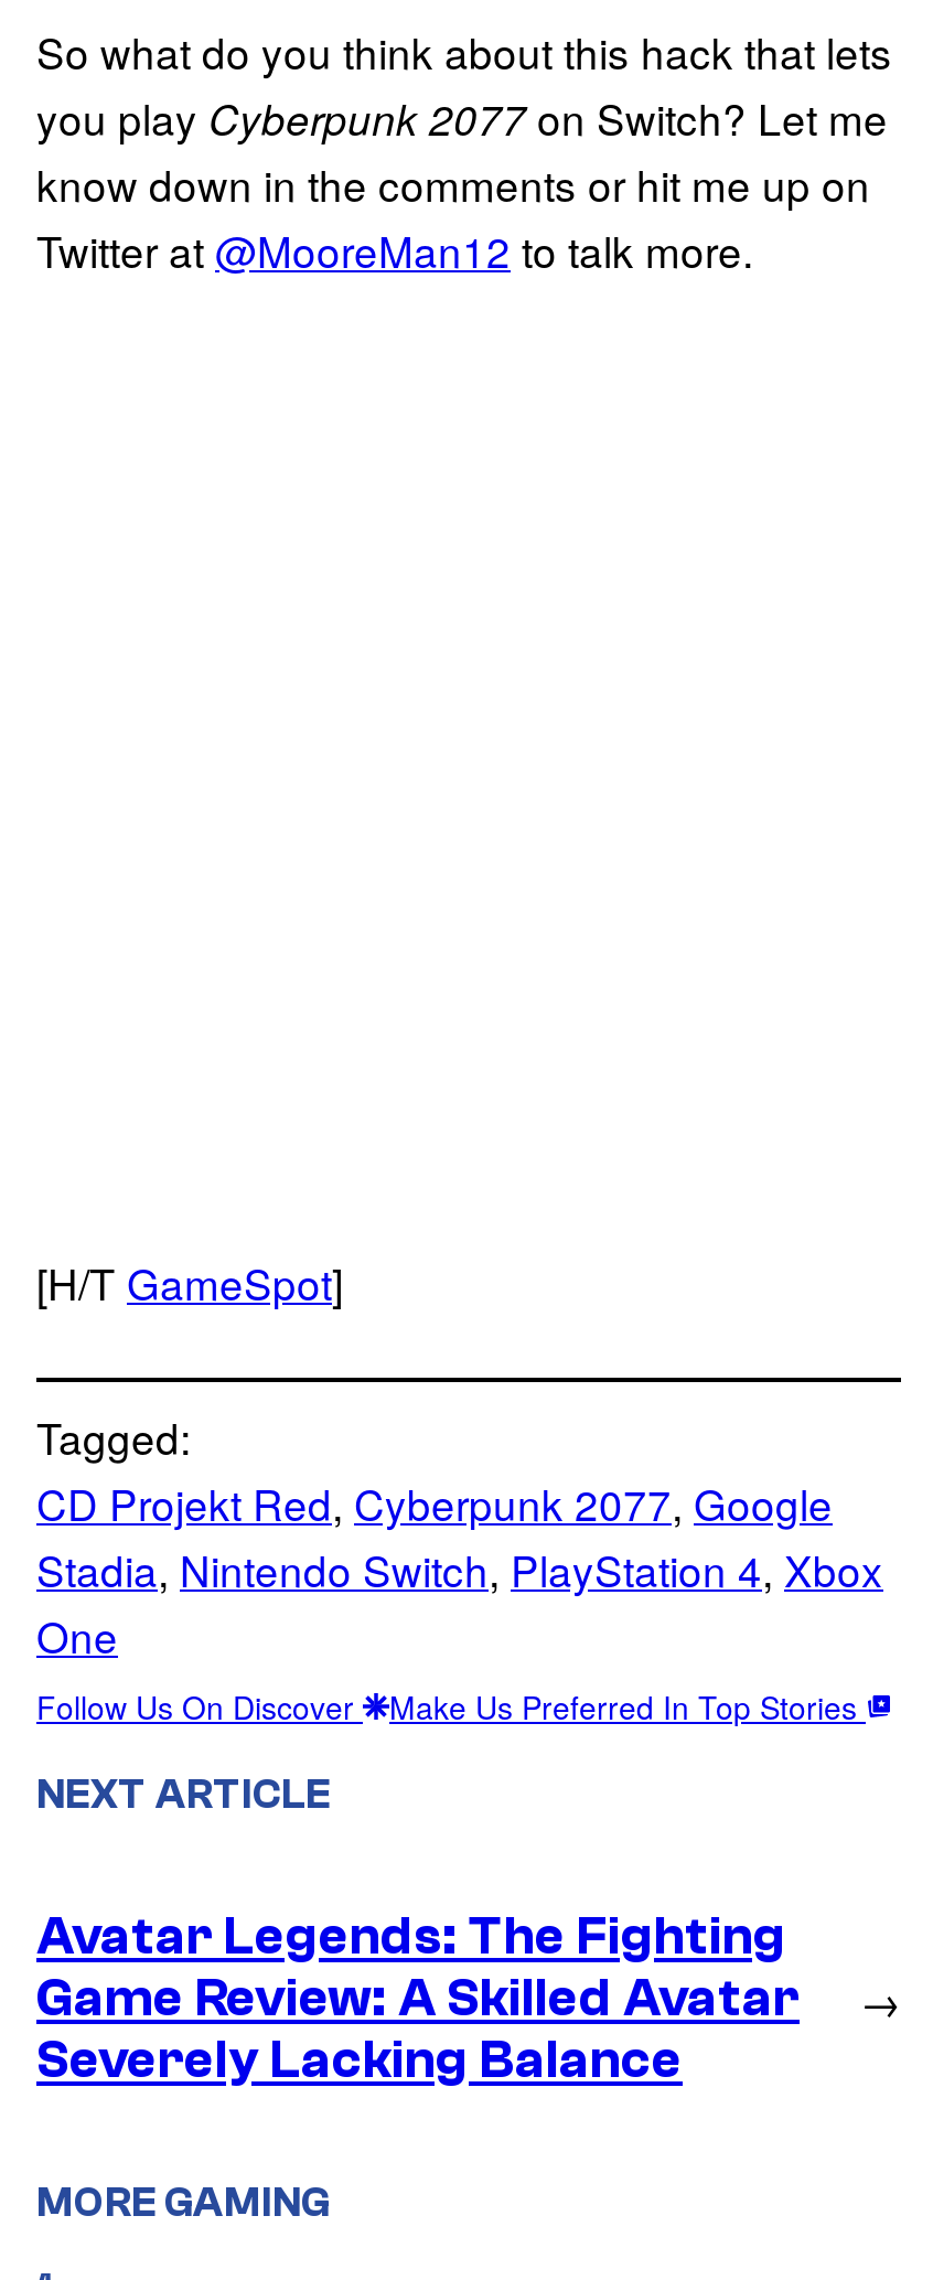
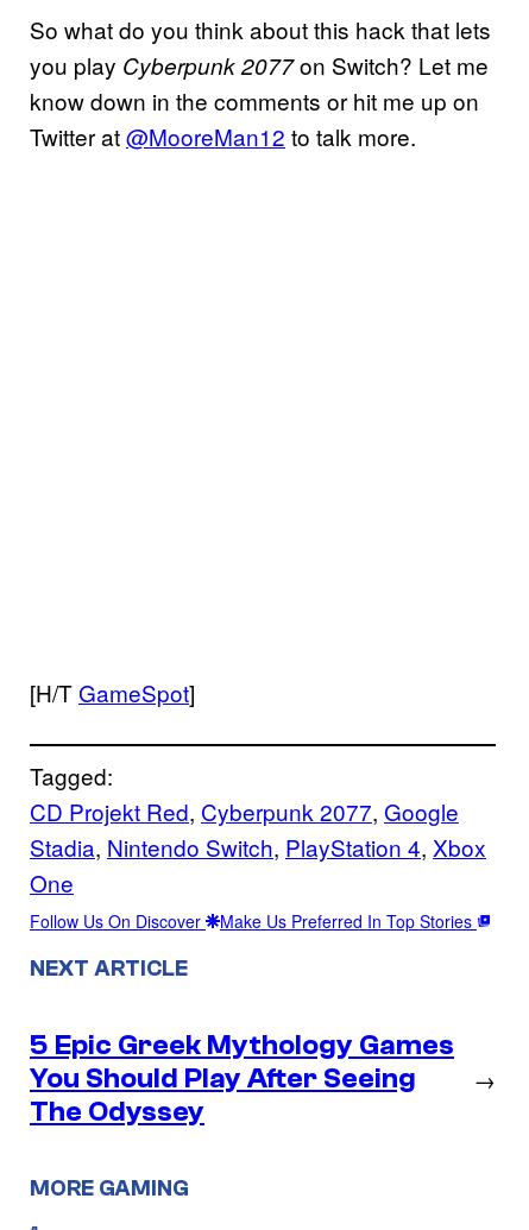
[36,1906,800,2089] Avatar Legends: The Fighting | Game Review: A Skilled Avatar | Severely Lacking Balance -> [30,1029,454,1127] 5 Epic Greek Mythology Games | You Should Play After Seeing | The Odyssey

